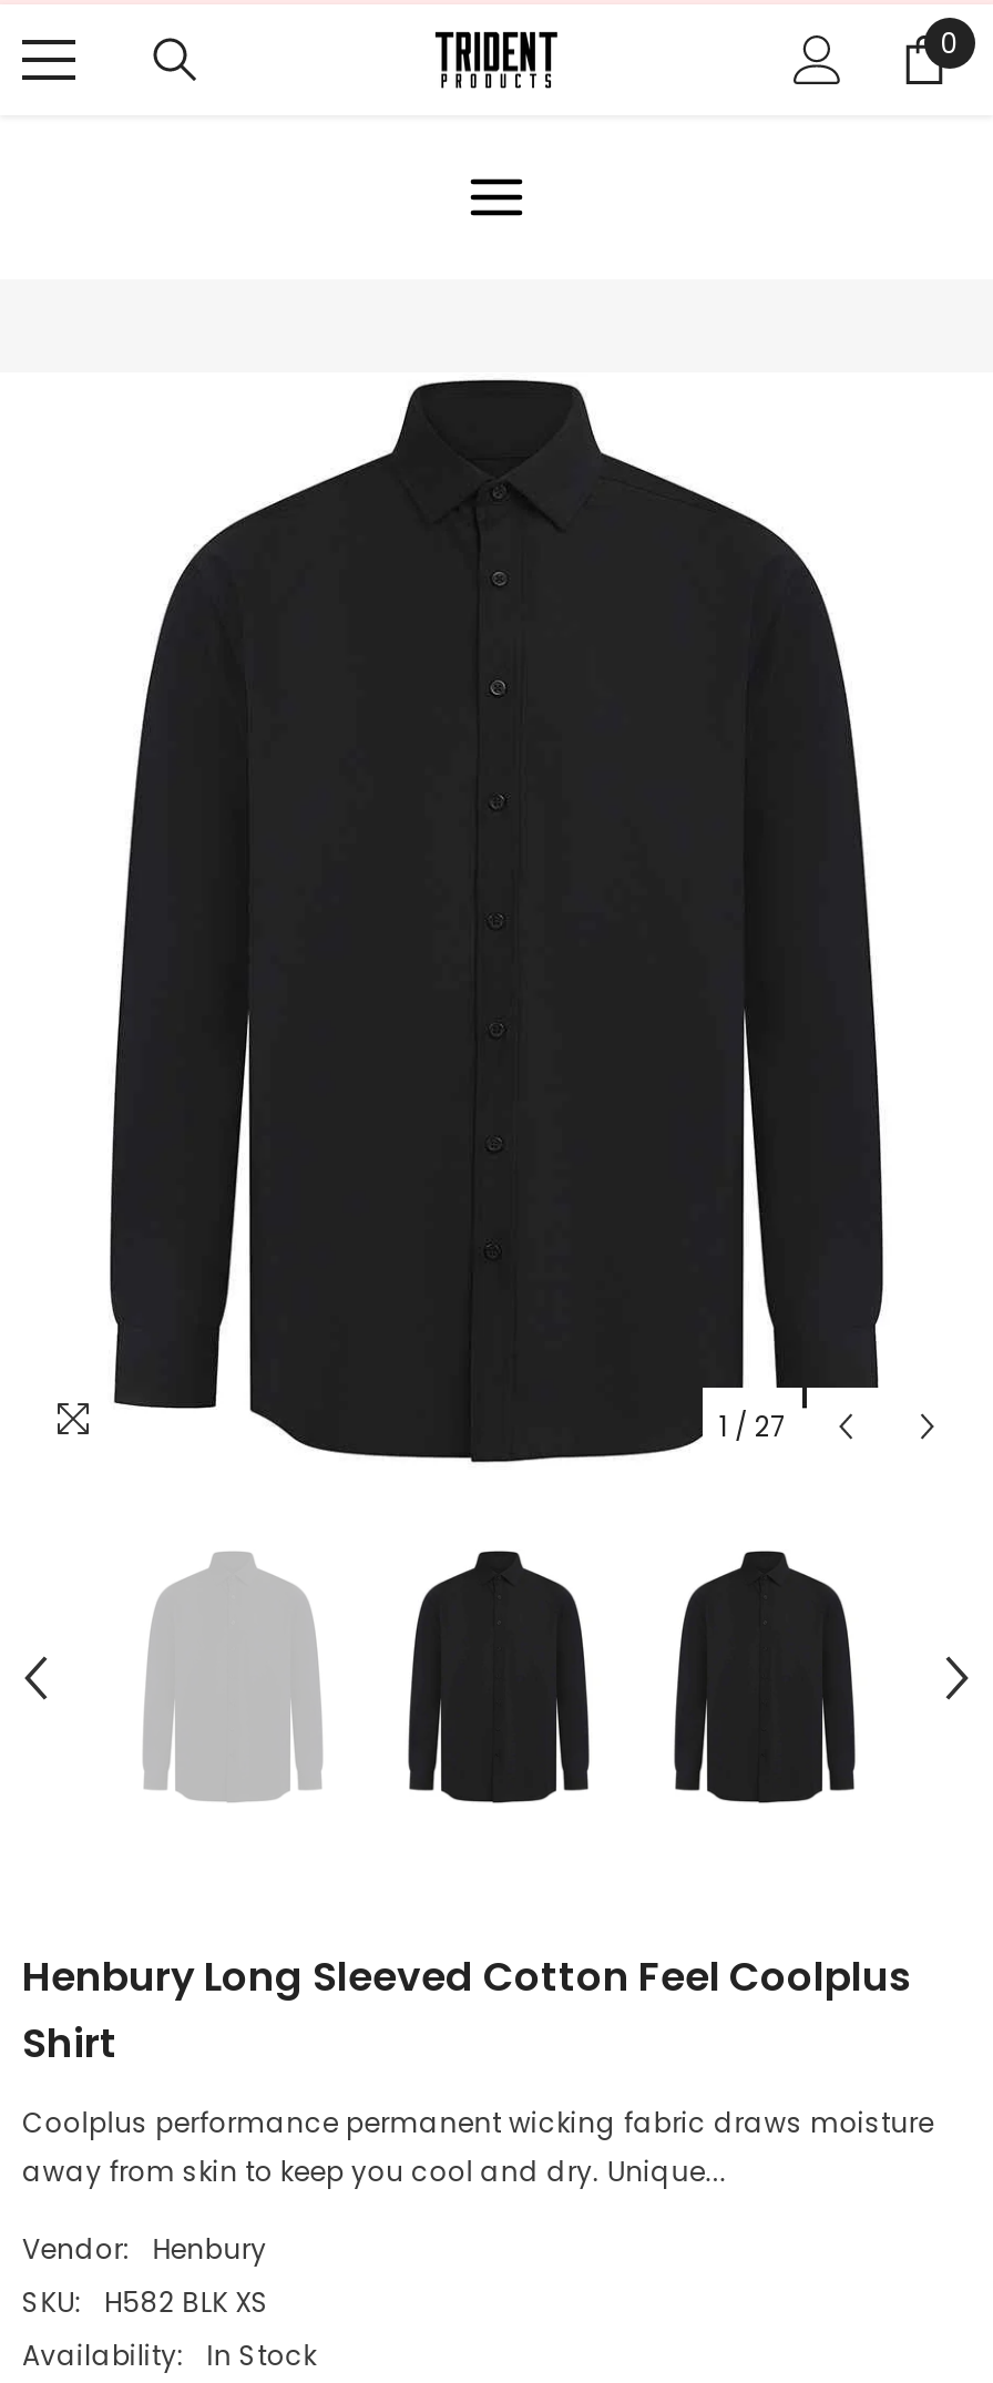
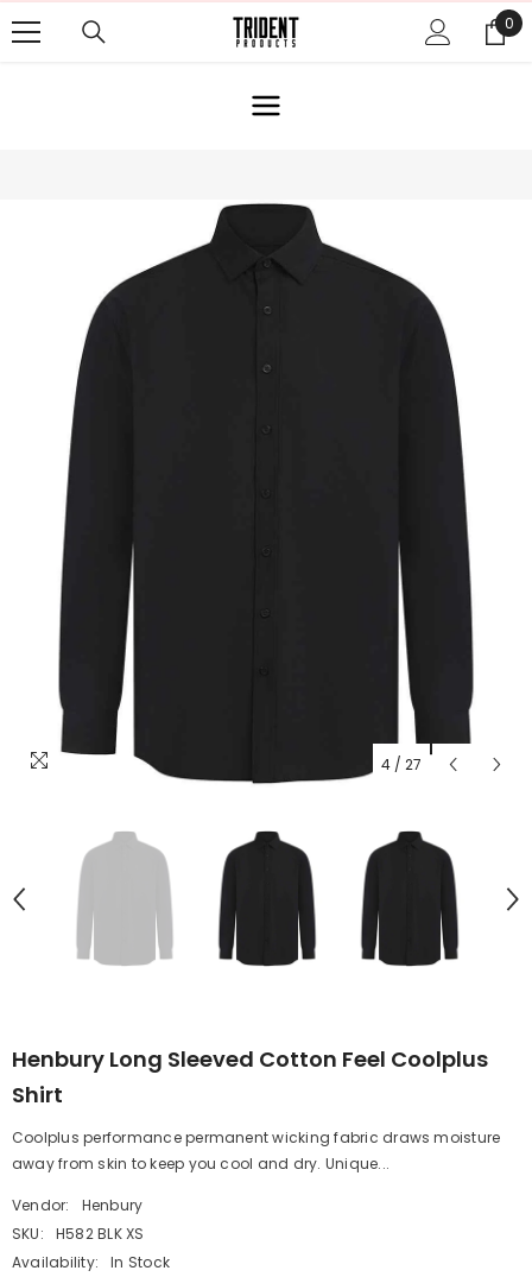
[719,1407,786,1445] 1 / 27 -> [381,754,422,774] 4 / 27

